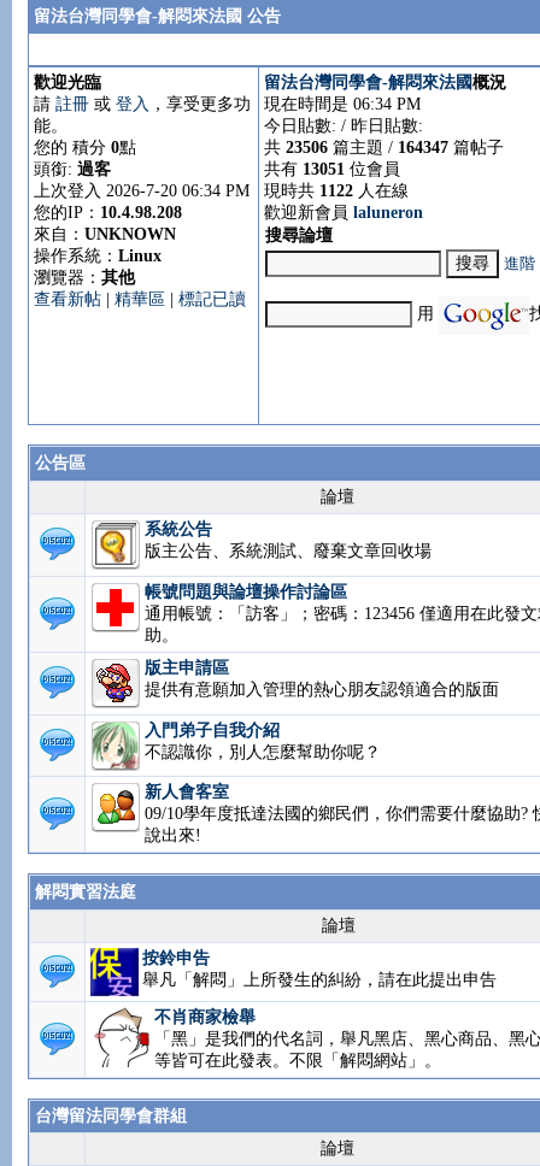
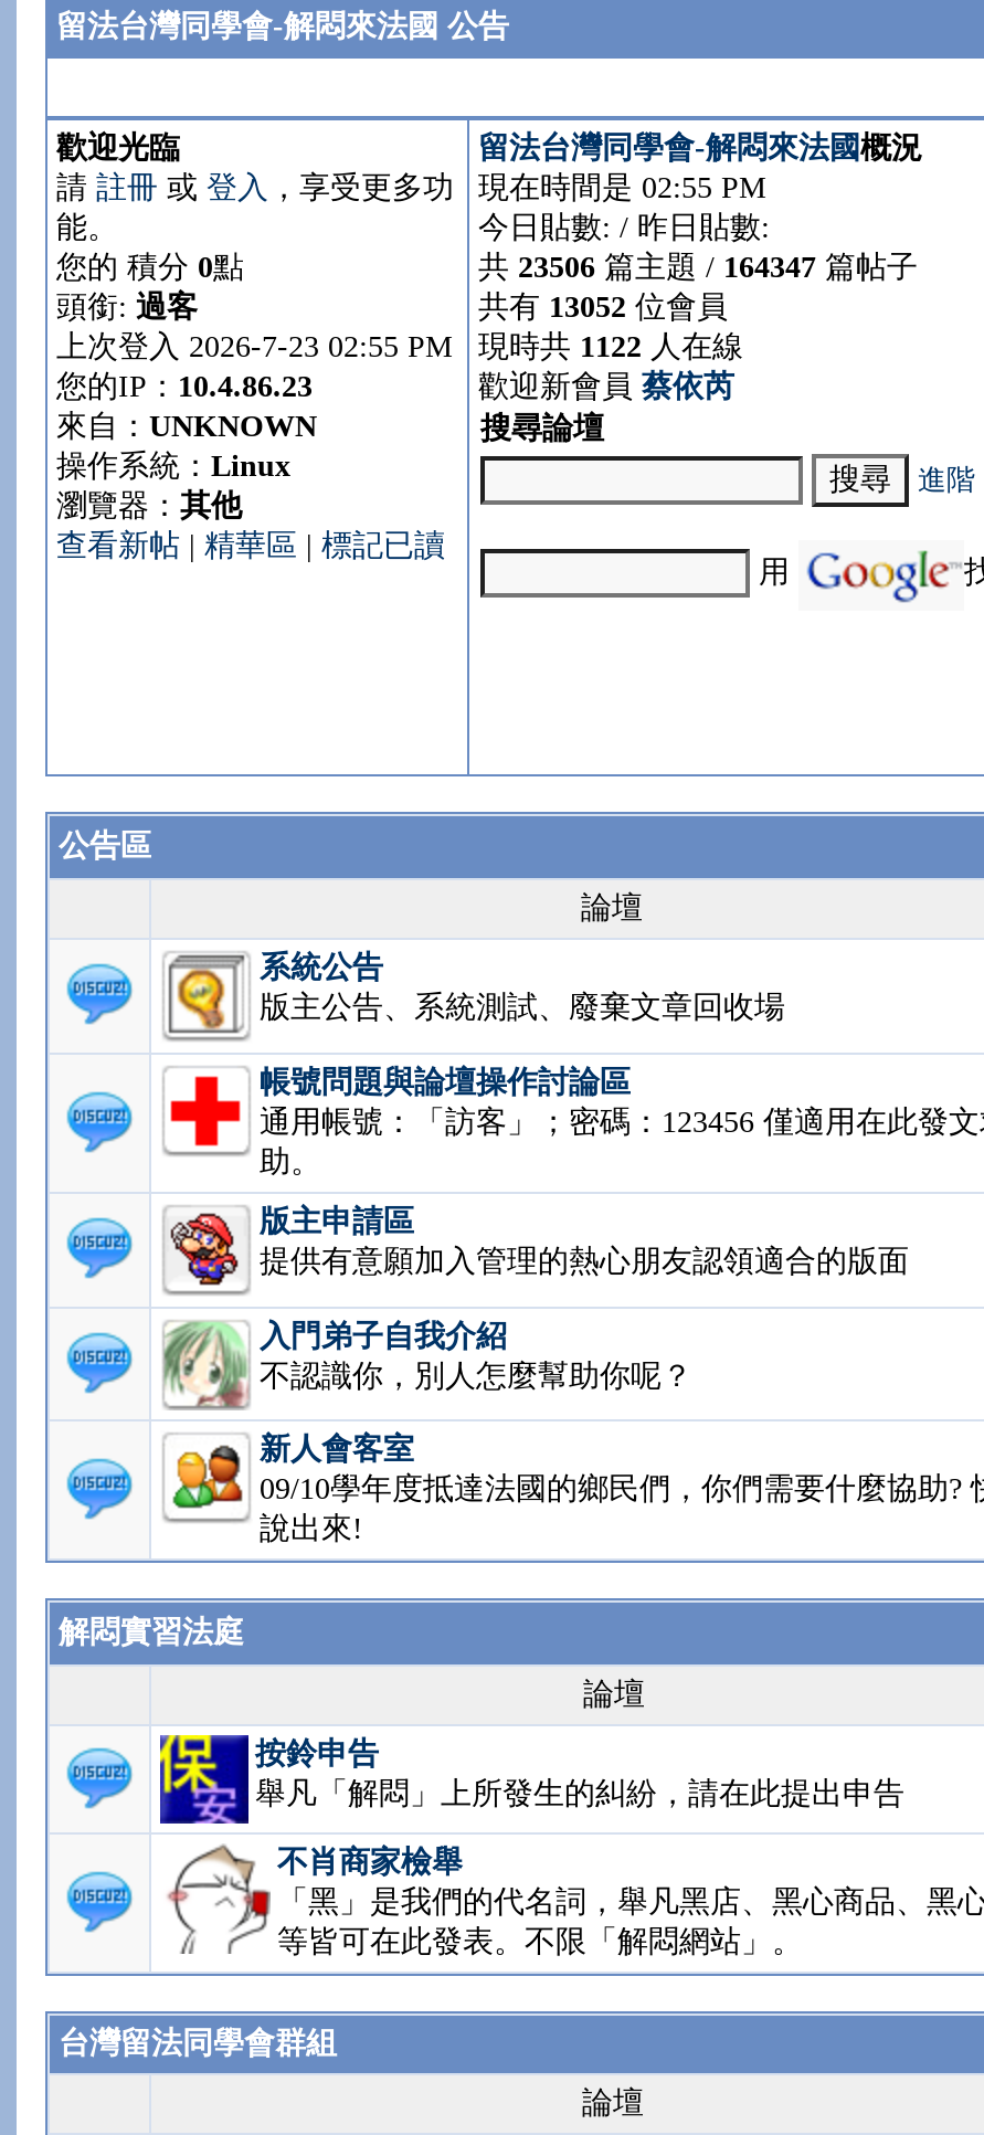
[264,95,421,113] 現在時間是 06:34 PM -> [478,171,765,204] 現在時間是 02:55 PM
[264,160,400,178] 共有13051位會員 -> [478,290,728,324] 共有13052位會員
[34,182,409,200] 上次登入 2026-7-20 06:34 PM 現時共1122人在線 -> [56,330,743,363] 上次登入 2026-7-23 02:55 PM 現時共1122人在線
[34,204,182,222] 您的IP：10.4.98.208 -> [56,370,313,403] 您的IP：10.4.86.23
[264,204,423,222] 歡迎新會員laluneron -> [478,370,734,403] 歡迎新會員蔡依芮

